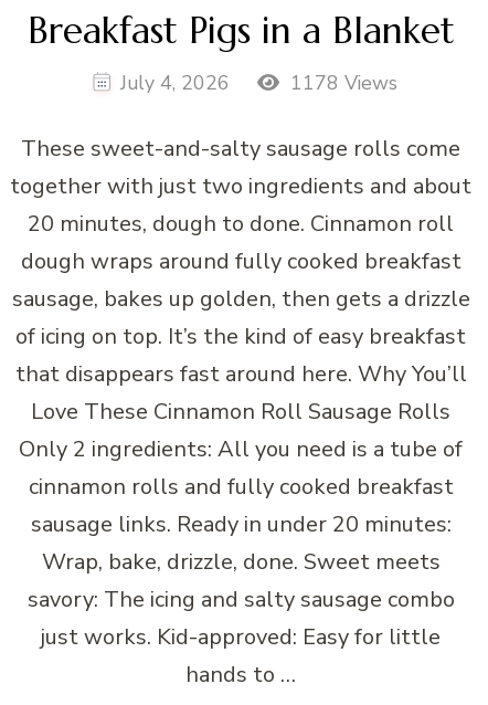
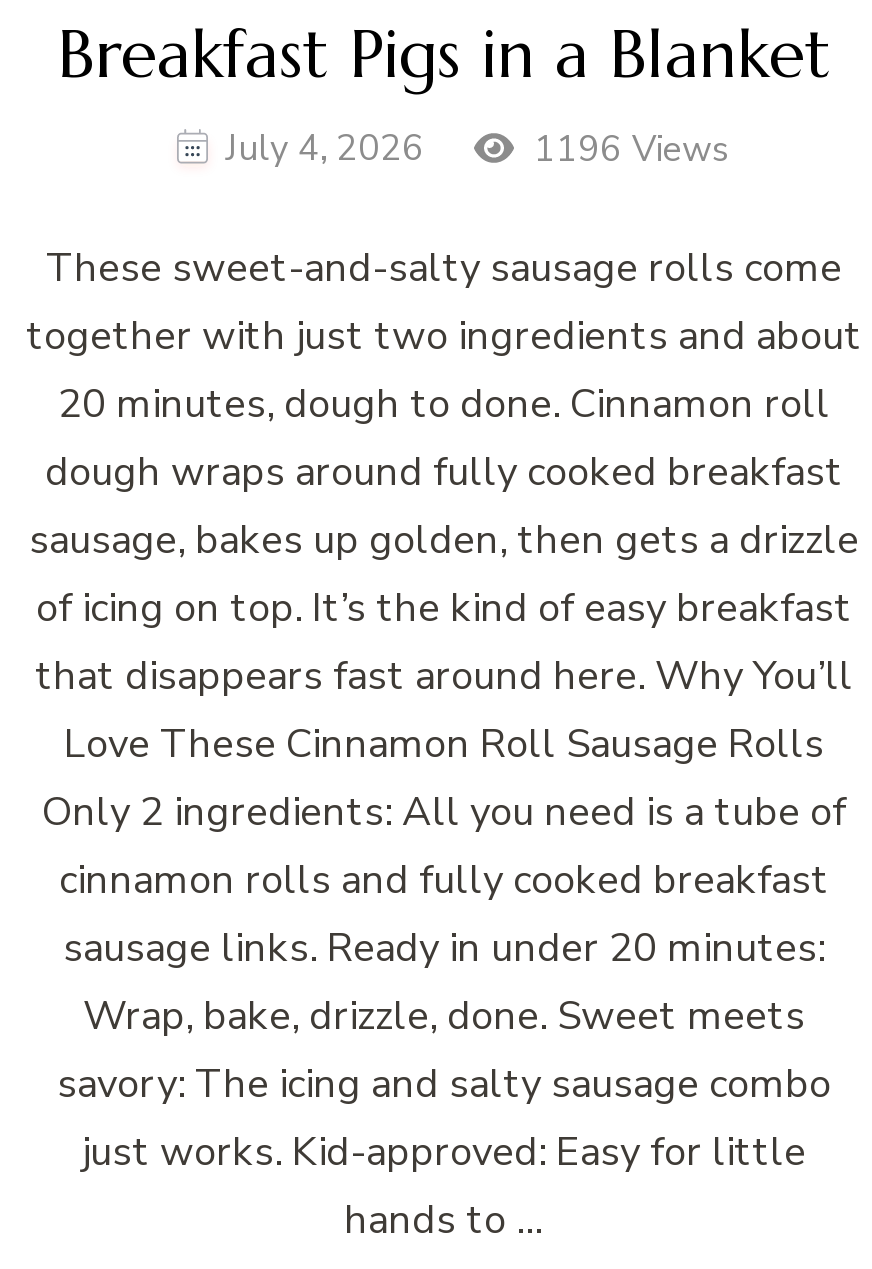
[285,70,397,96] 1178 Views -> [524,125,728,173] 1196 Views

